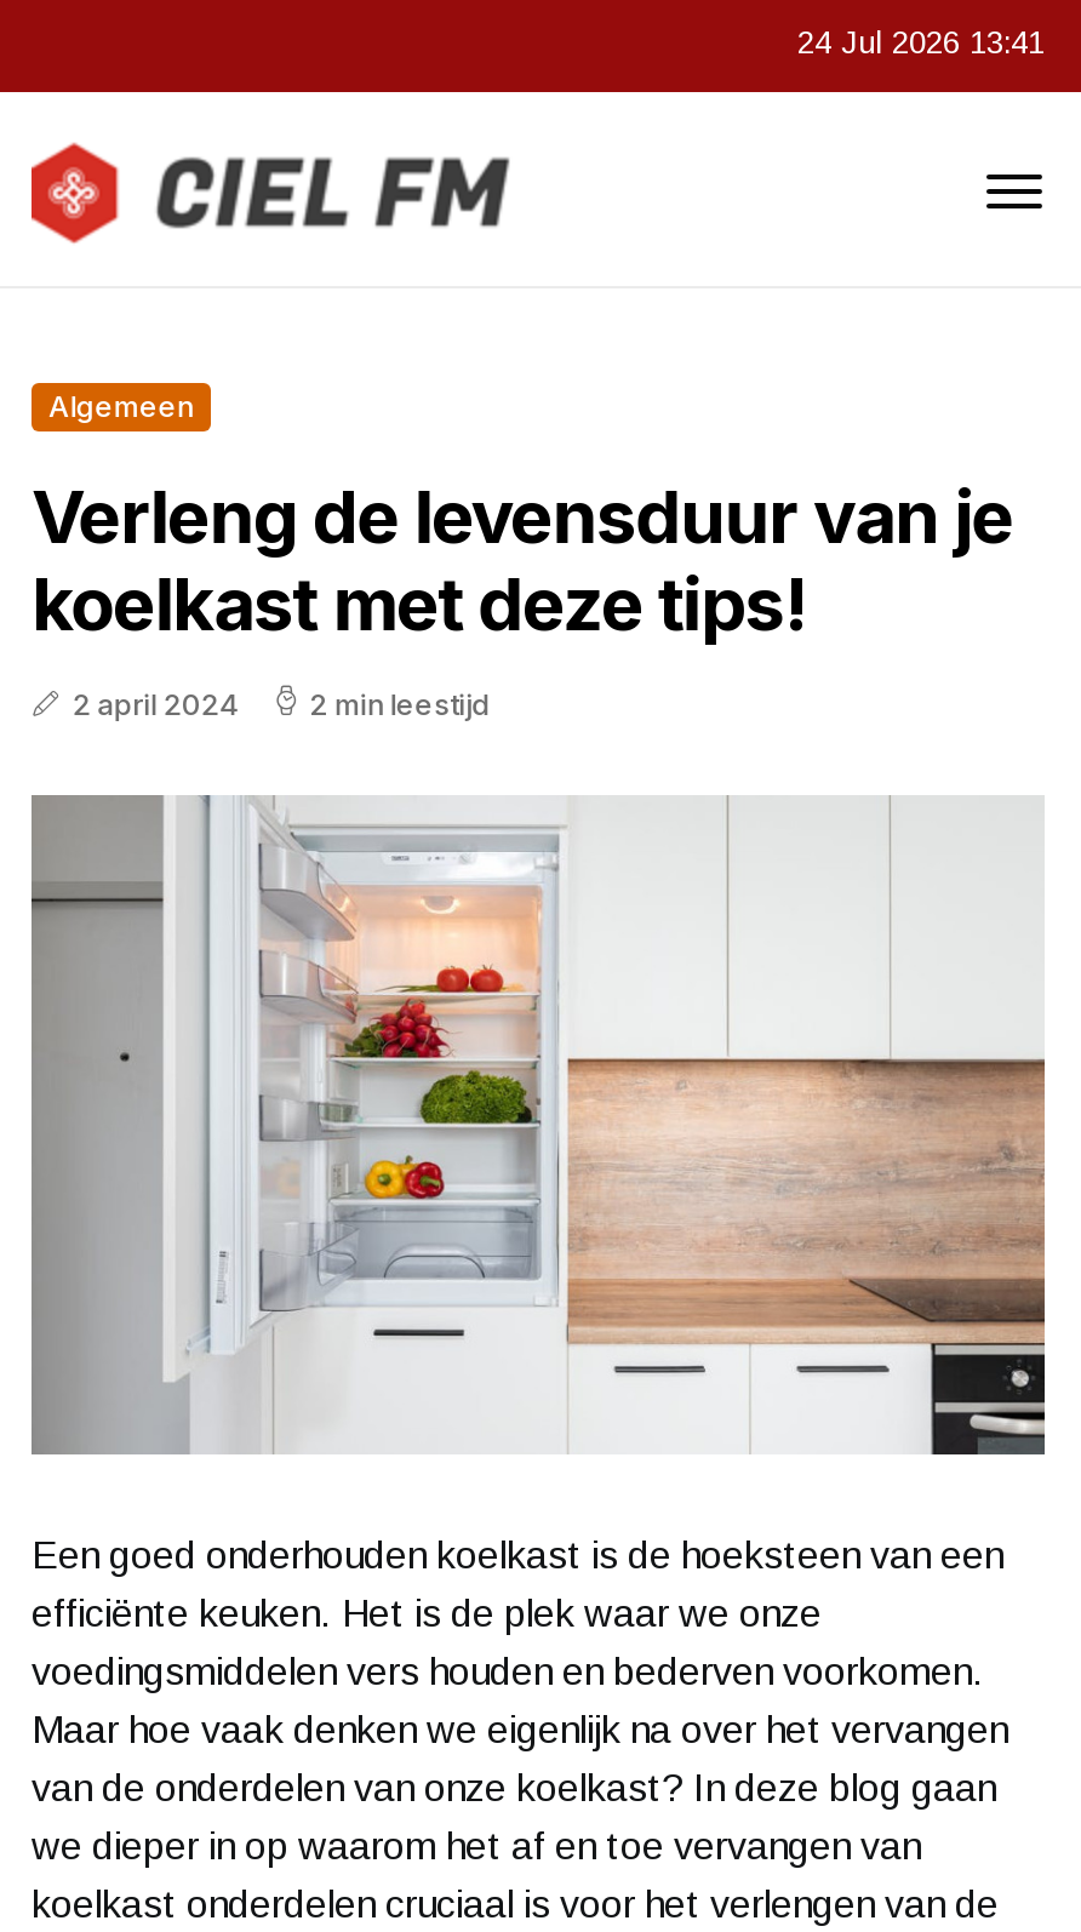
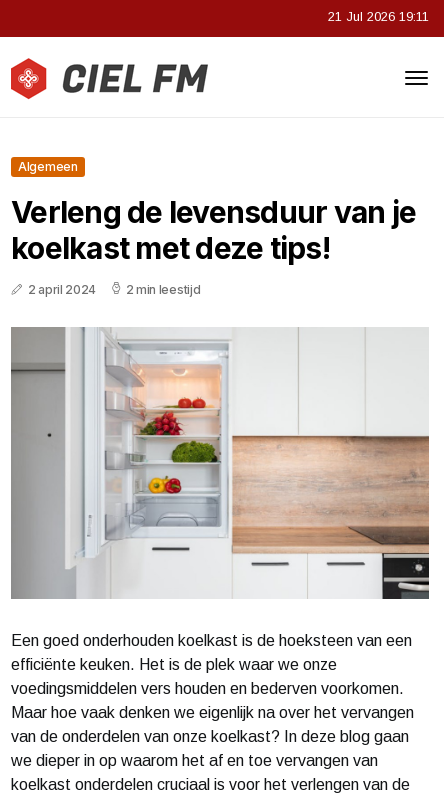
[797,24,1045,61] 24 Jul 2026 13:41 -> [328,9,429,24] 21 Jul 2026 19:11

